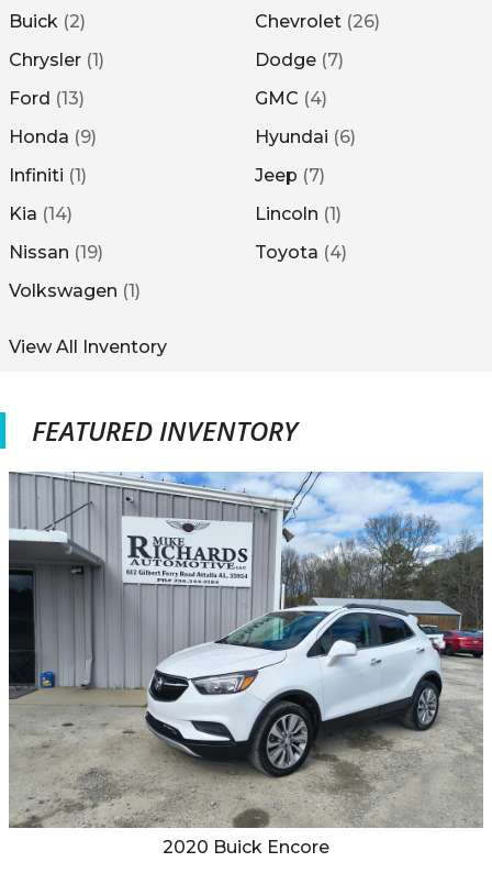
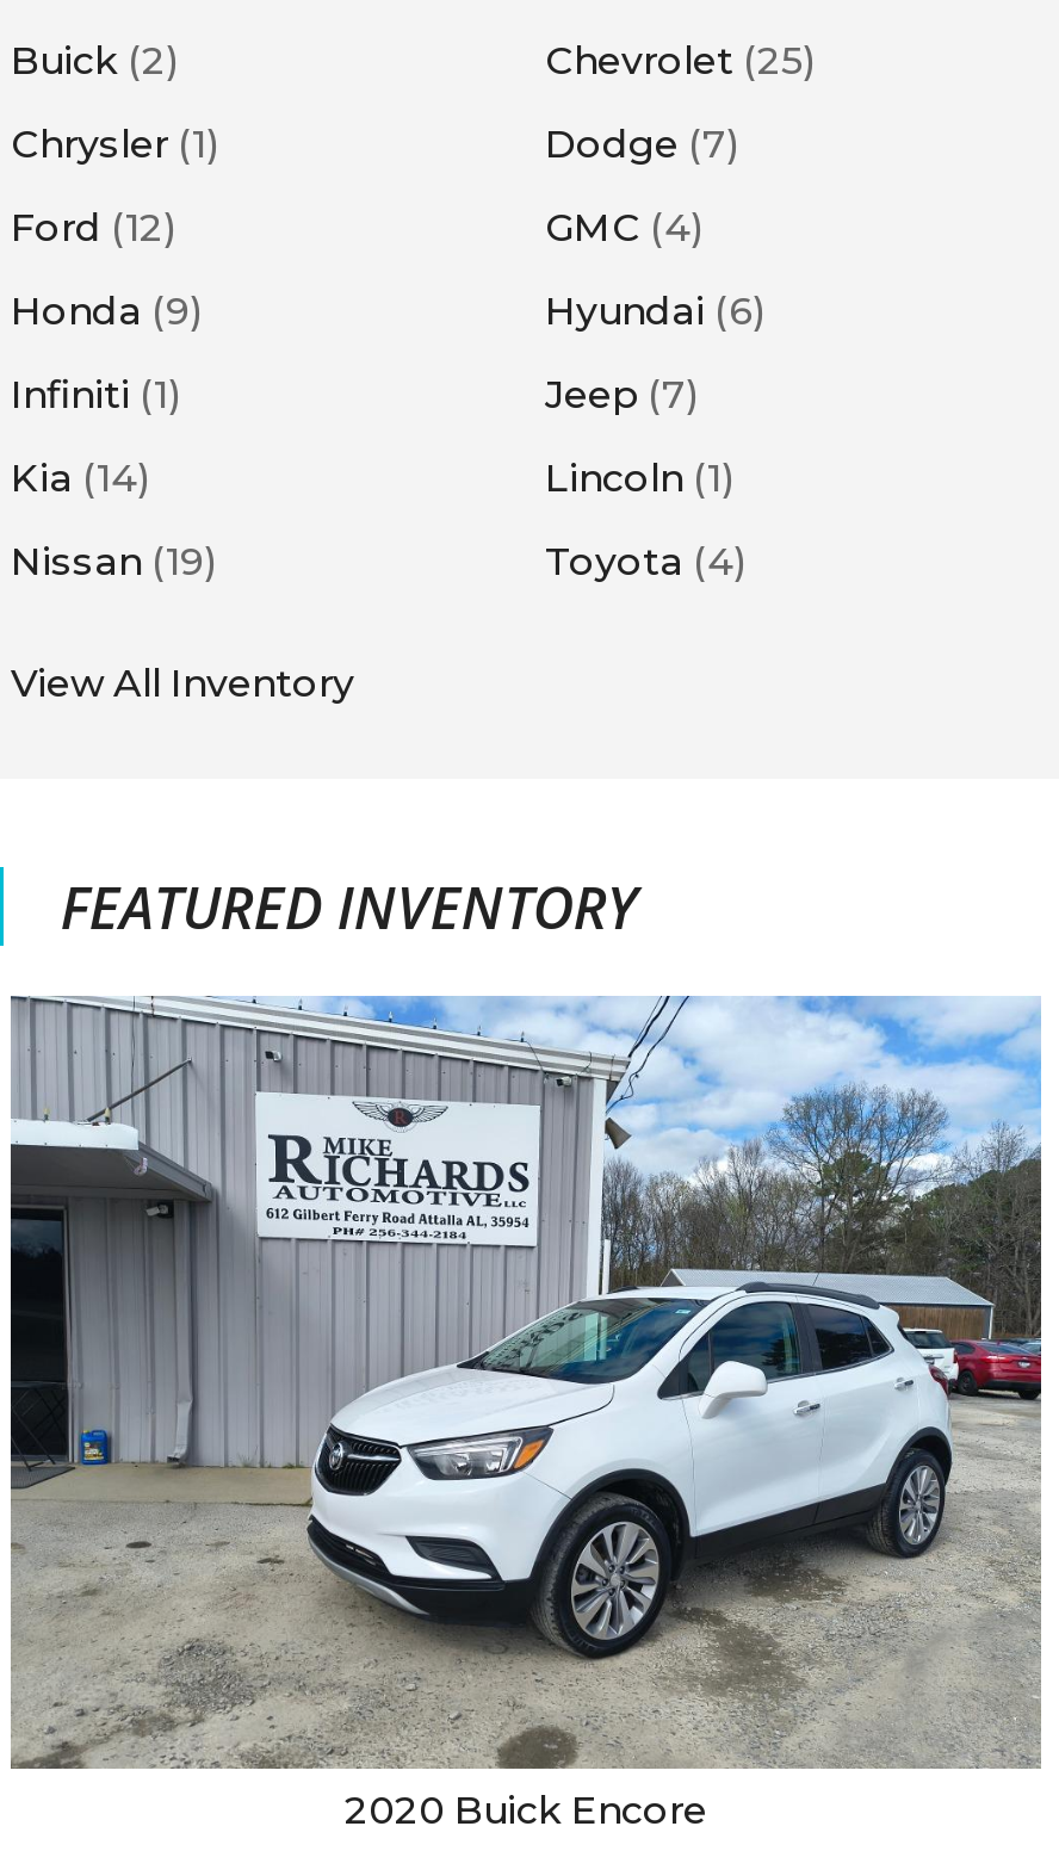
[255,11,380,32] Chevrolet (26) -> [545,38,815,83] Chevrolet (25)
[9,88,85,109] Ford (13) -> [11,205,175,250] Ford (12)
[9,280,141,301] Volkswagen (1) -> none
moved [9,336,167,357] -> [11,661,354,706]: View All Inventory

